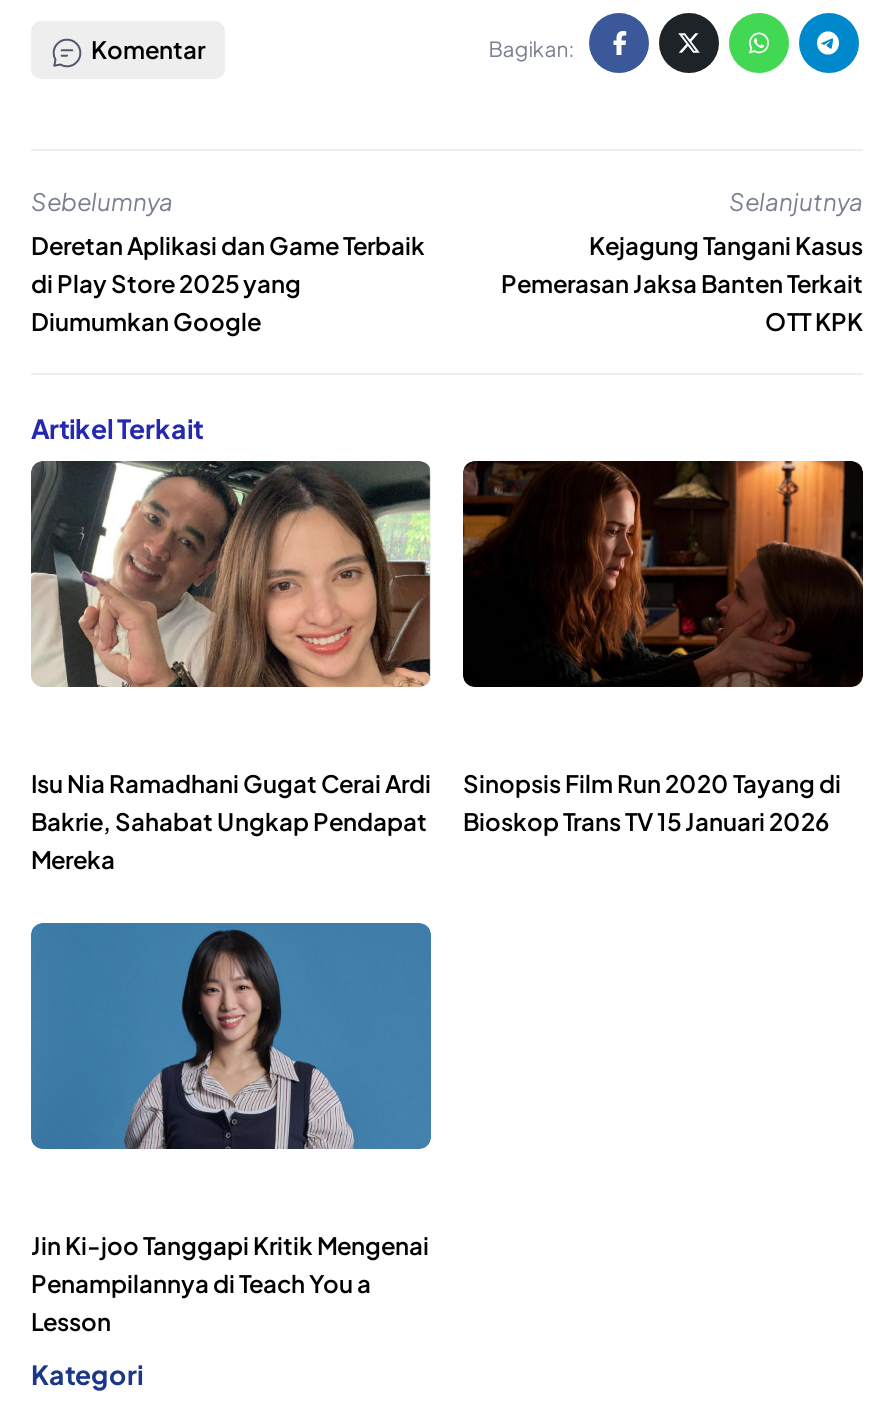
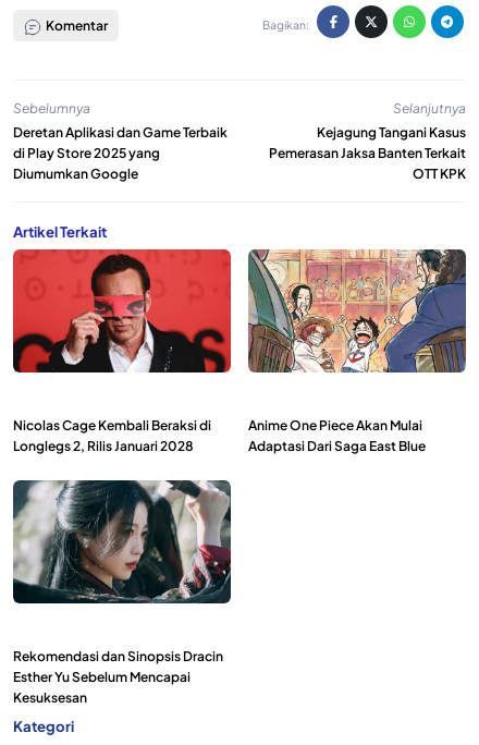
[29,459,431,689] [image] -> [12,248,232,374] [image]
[461,459,865,689] [image] -> [247,248,467,374] [image]
[31,770,431,876] Isu Nia Ramadhani Gugat Cerai Ardi | Bakrie, Sahabat Ungkap Pendapat | Mereka -> [13,417,211,455] Nicolas Cage Kembali Beraksi di | Longlegs 2, Rilis Januari 2028
[463,770,841,838] Sinopsis Film Run 2020 Tayang di | Bioskop Trans TV 15 Januari 2026 -> [248,417,426,455] Anime One Piece Akan Mulai | Adaptasi Dari Saga East Blue
[29,921,433,1151] [image] -> [12,479,232,604] [image]
[31,1232,429,1338] Jin Ki-joo Tanggapi Kritik Mengenai | Penampilannya di Teach You a | Lesson -> [13,648,223,706] Rekomendasi dan Sinopsis Dracin | Esther Yu Sebelum Mencapai | Kesuksesan

